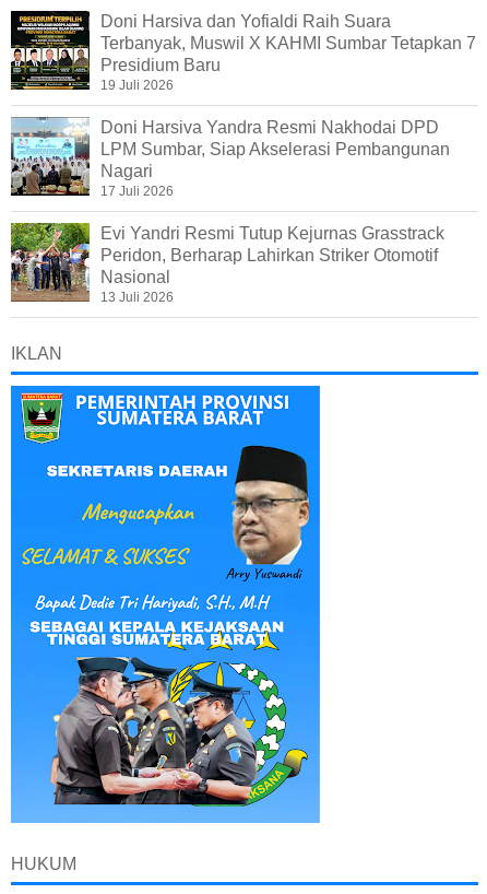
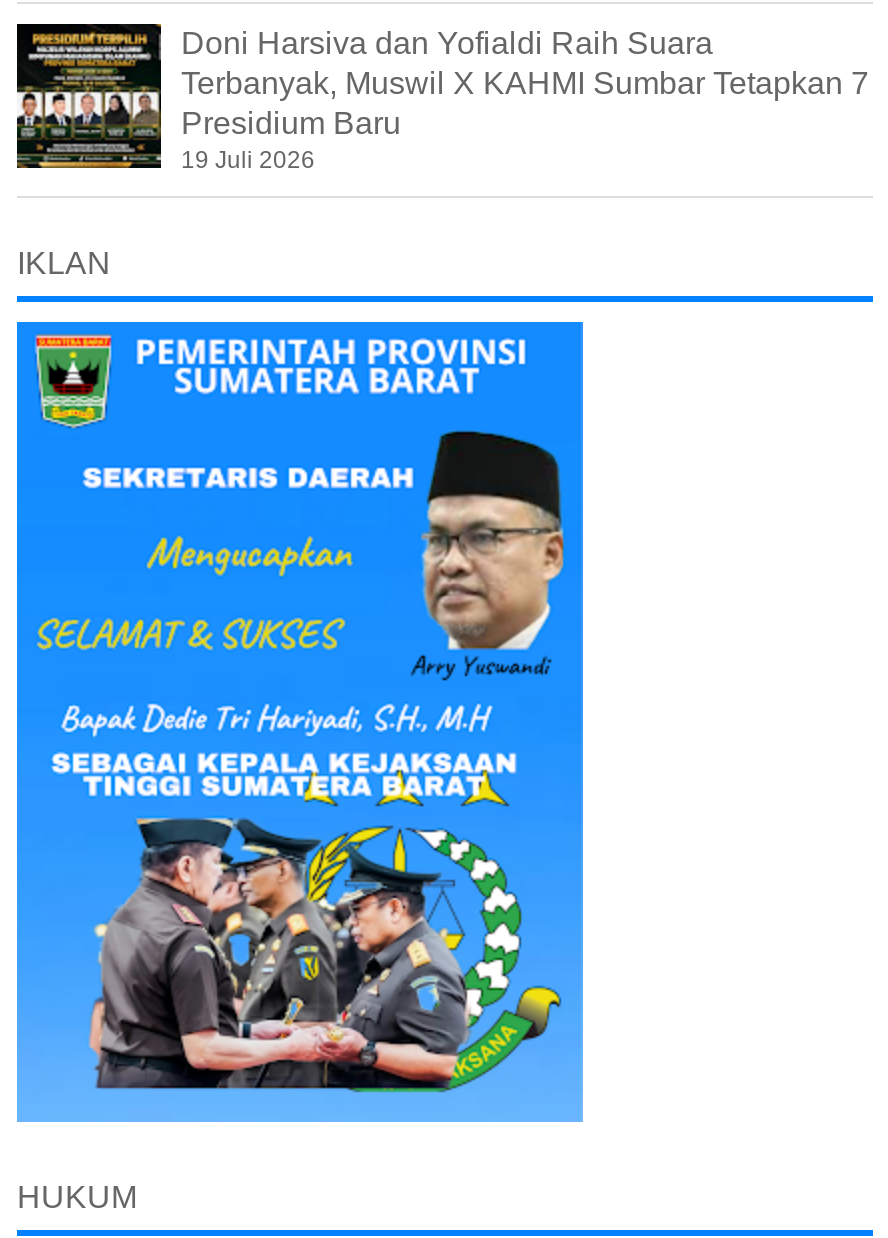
[10,116,450,305] [image] | Doni Harsiva Yandra Resmi Nakhodai DPD | LPM Sumbar, Siap Akselerasi Pembangunan | Nagari | 17 Juli 2026 | Evi Yandri Resmi Tutup Kejurnas Grasstrack | Peridon, Berharap Lahirkan Striker Otomotif | Nasional | 13 Juli 2026 -> none
[10,222,85,303] [image] -> none

